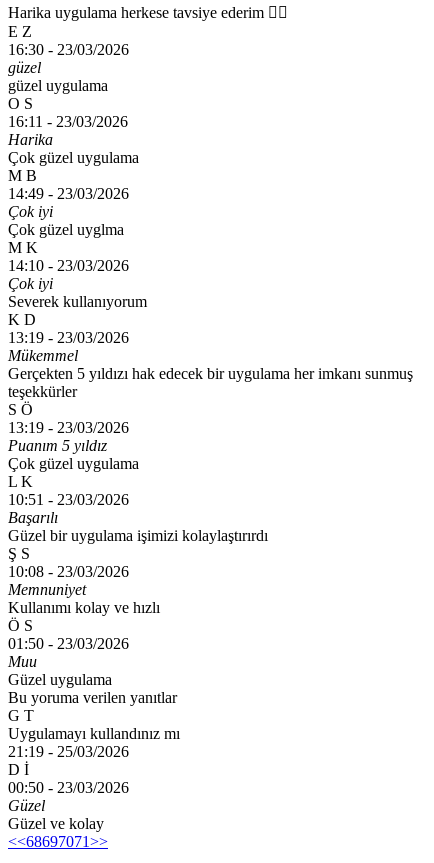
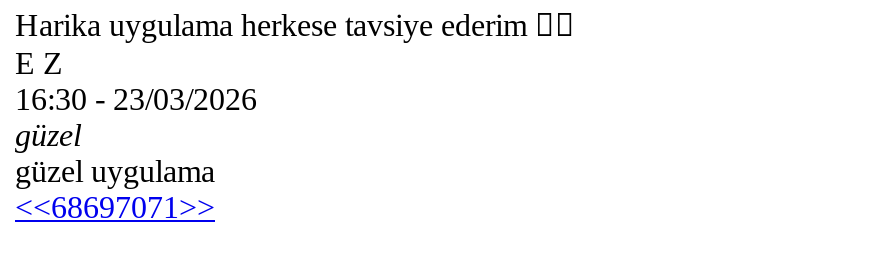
[8,95,413,832] O S | 16:11 - 23/03/2026 | Harika | Çok güzel uygulama | M B | 14:49 - 23/03/2026 | Çok iyi | Çok güzel uyglma | M K | 14:10 - 23/03/2026 | Çok iyi | Severek kullanıyorum | K D | 13:19 - 23/03/2026 | Mükemmel | Gerçekten 5 yıldızı hak edecek bir uygulama her imkanı sunmuş | teşekkürler | S Ö | 13:19 - 23/03/2026 | Puanım 5 yıldız | Çok güzel uygulama | L K | 10:51 - 23/03/2026 | Başarılı | Güzel bir uygulama işimizi kolaylaştırırdı | Ş S | 10:08 - 23/03/2026 | Memnuniyet | Kullanımı kolay ve hızlı | Ö S | 01:50 - 23/03/2026 | Muu | Güzel uygulama | Bu yoruma verilen yanıtlar | G T | Uygulamayı kullandınız mı | 21:19 - 25/03/2026 | D İ | 00:50 - 23/03/2026 | Güzel | Güzel ve kolay -> none

